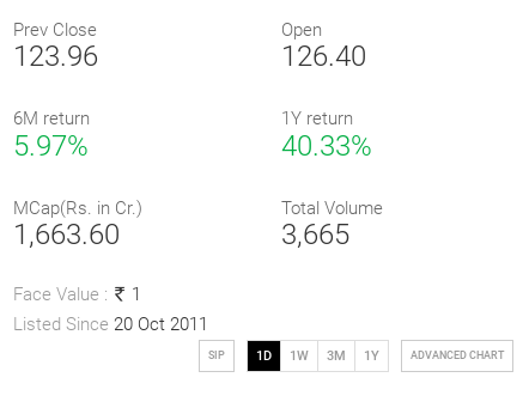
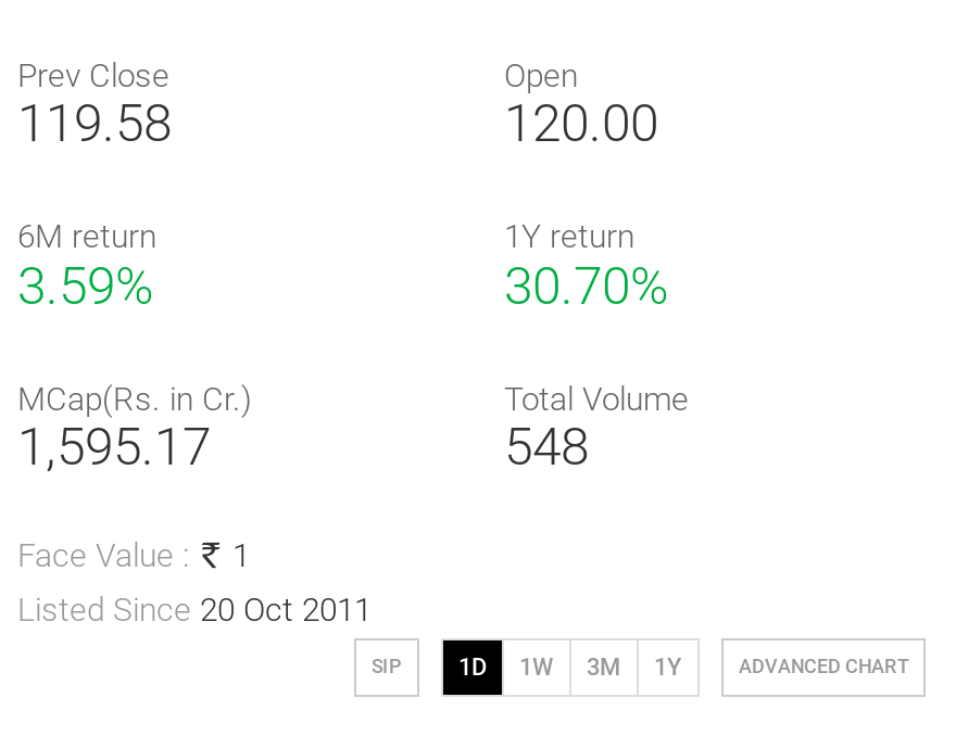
[13,39,98,73] 123.96 -> [17,93,172,154] 119.58
[281,39,366,73] 126.40 -> [504,93,658,154] 120.00
[13,129,89,163] 5.97% -> [17,256,154,317] 3.59%
[281,129,372,163] 40.33% -> [504,256,669,317] 30.70%
[13,218,120,251] 1,663.60 -> [17,417,211,478] 1,595.17
[281,218,349,251] 3,665 -> [504,417,589,478] 548

